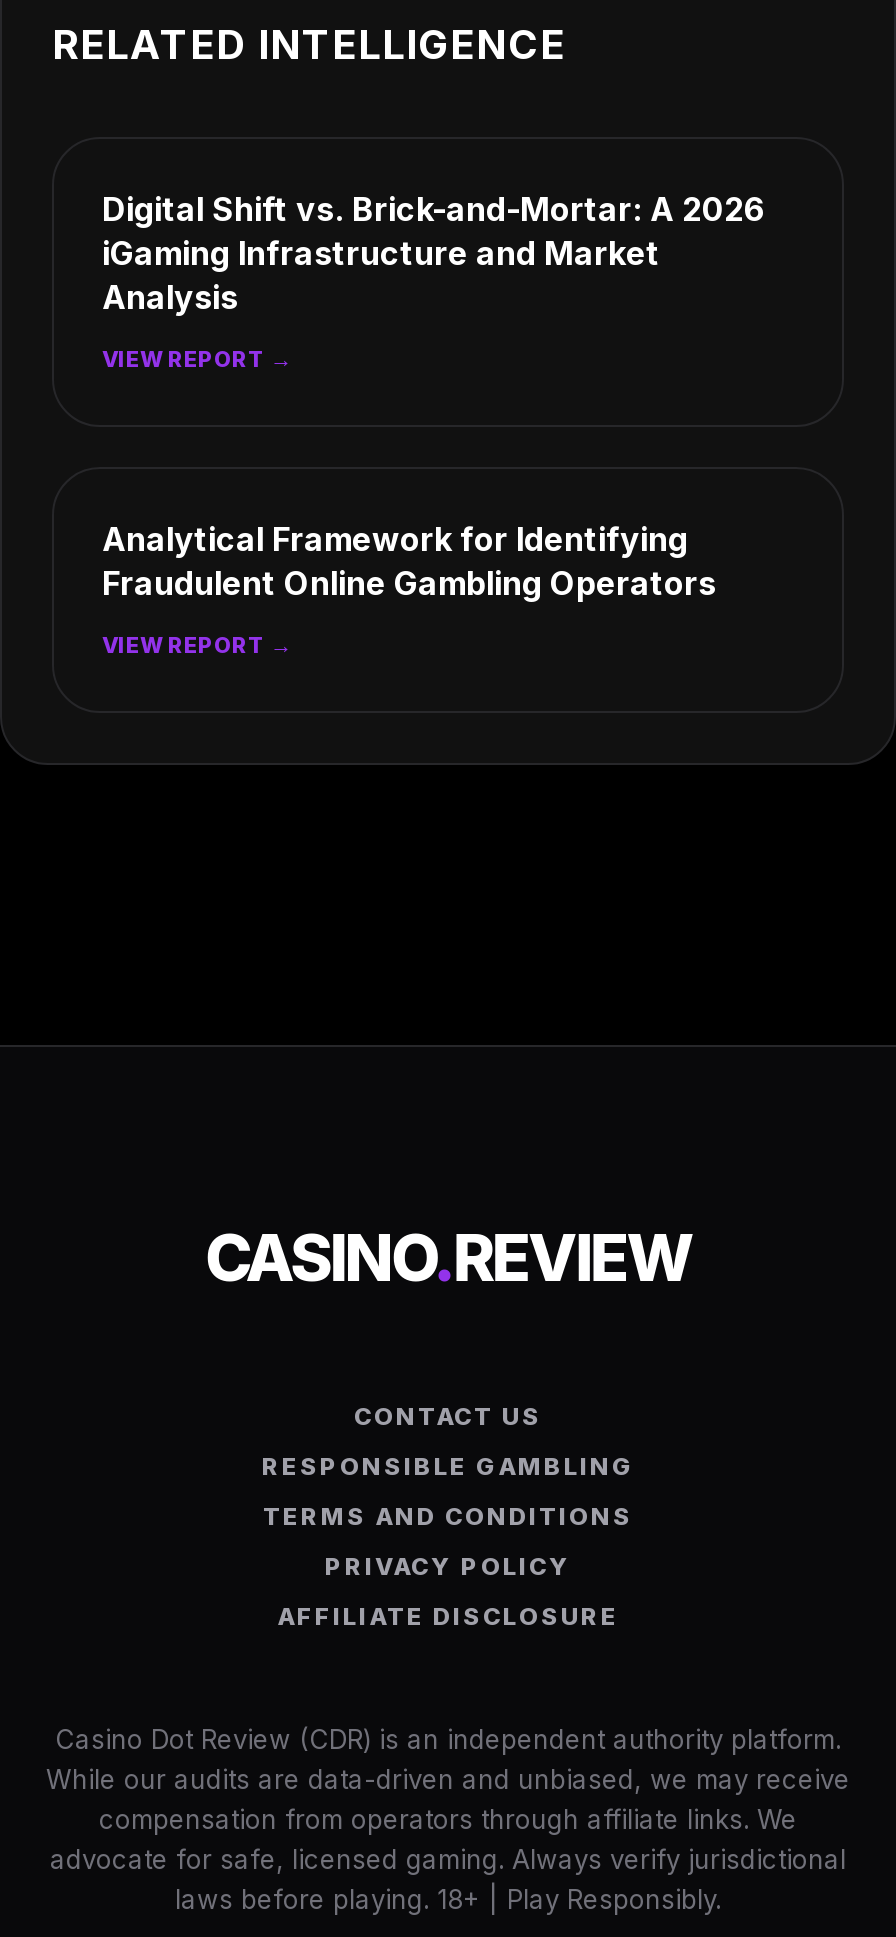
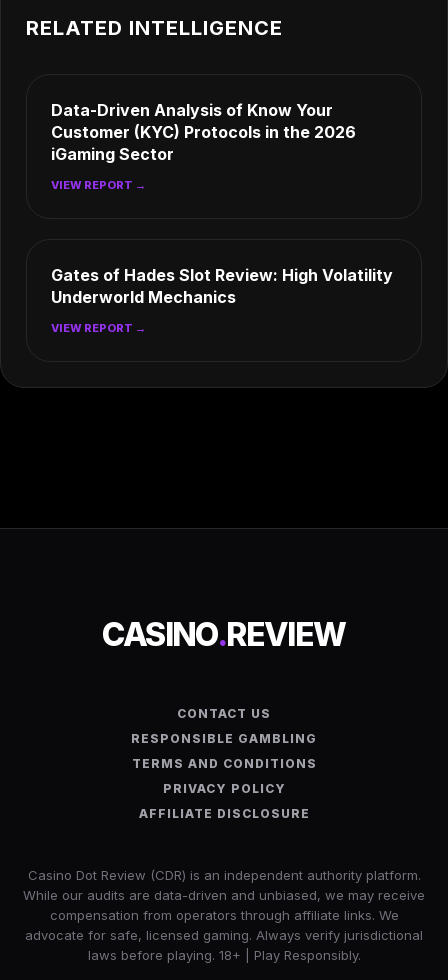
[102,189,766,317] Digital Shift vs. Brick-and-Mortar: A 2026 | iGaming Infrastructure and Market | Analysis -> [51,100,356,164] Data-Driven Analysis of Know Your | Customer (KYC) Protocols in the 2026 | iGaming Sector
[102,519,716,603] Analytical Framework for Identifying | Fraudulent Online Gambling Operators -> [51,265,393,307] Gates of Hades Slot Review: High Volatility | Underworld Mechanics

